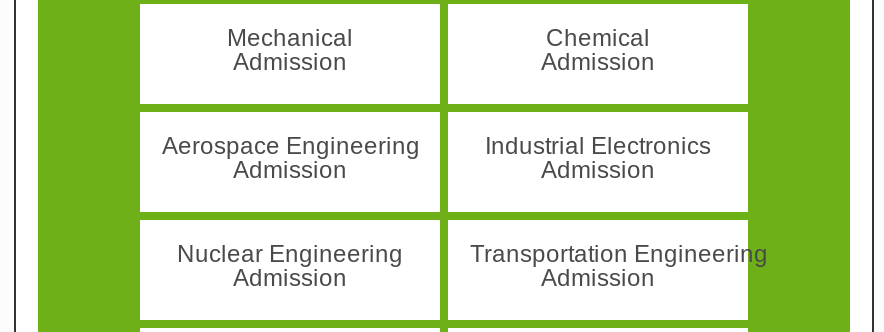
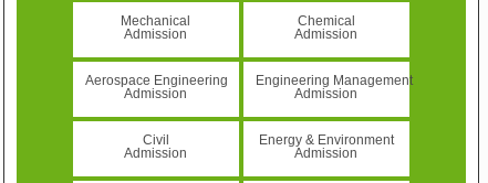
[485,133,711,161] Industrial Electronics -> [256,73,413,89] Engineering Management
[177,241,403,269] Nuclear Engineering -> [143,133,169,148] Civil
[470,241,768,269] Transportation Engineering -> [259,133,394,148] Energy & Environment

